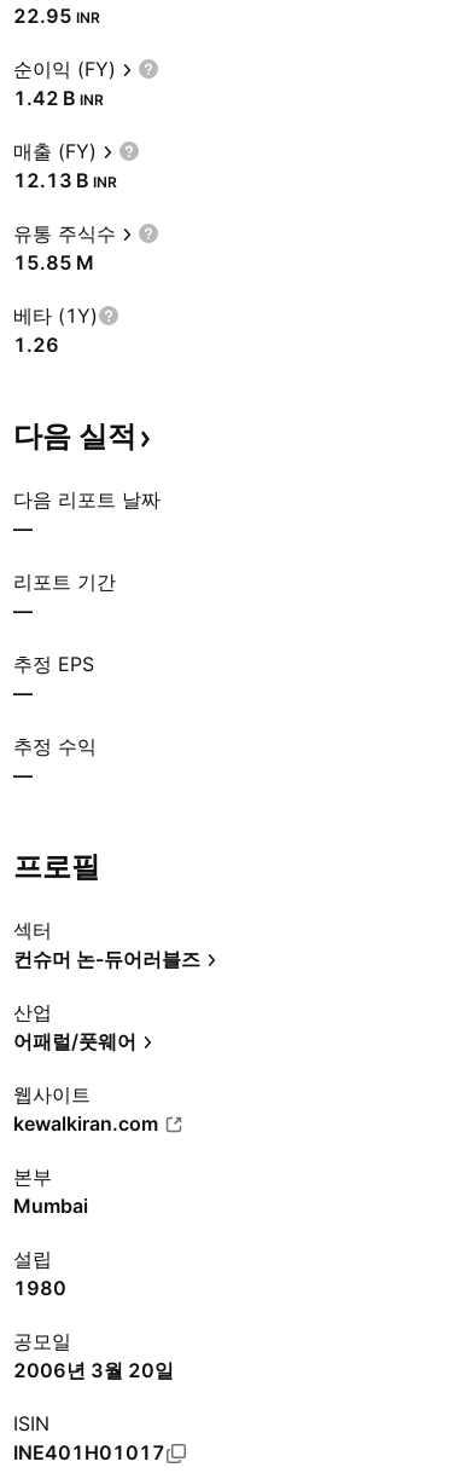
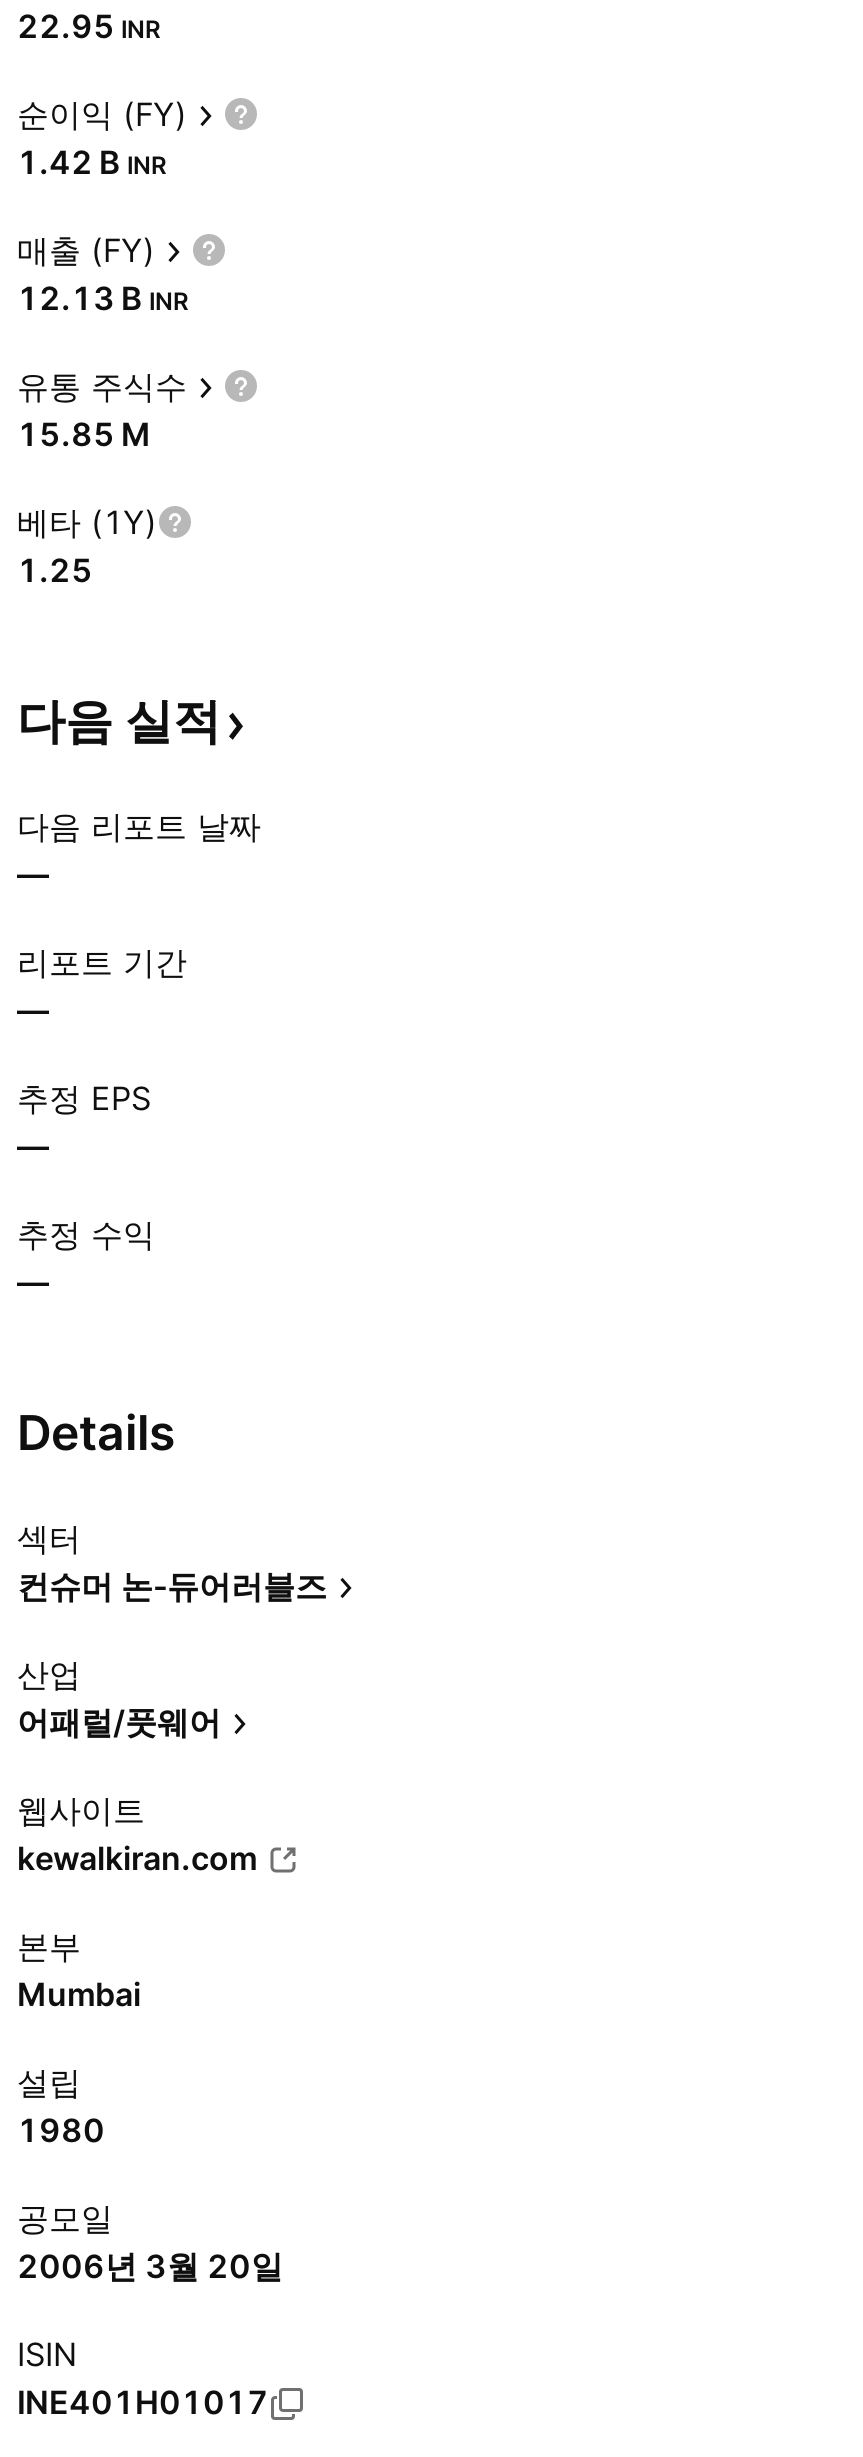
[13,333,59,357] 1.26 -> [17,550,93,590] 1.25
[13,849,100,884] 프로필 -> [17,1404,175,1462] Details

